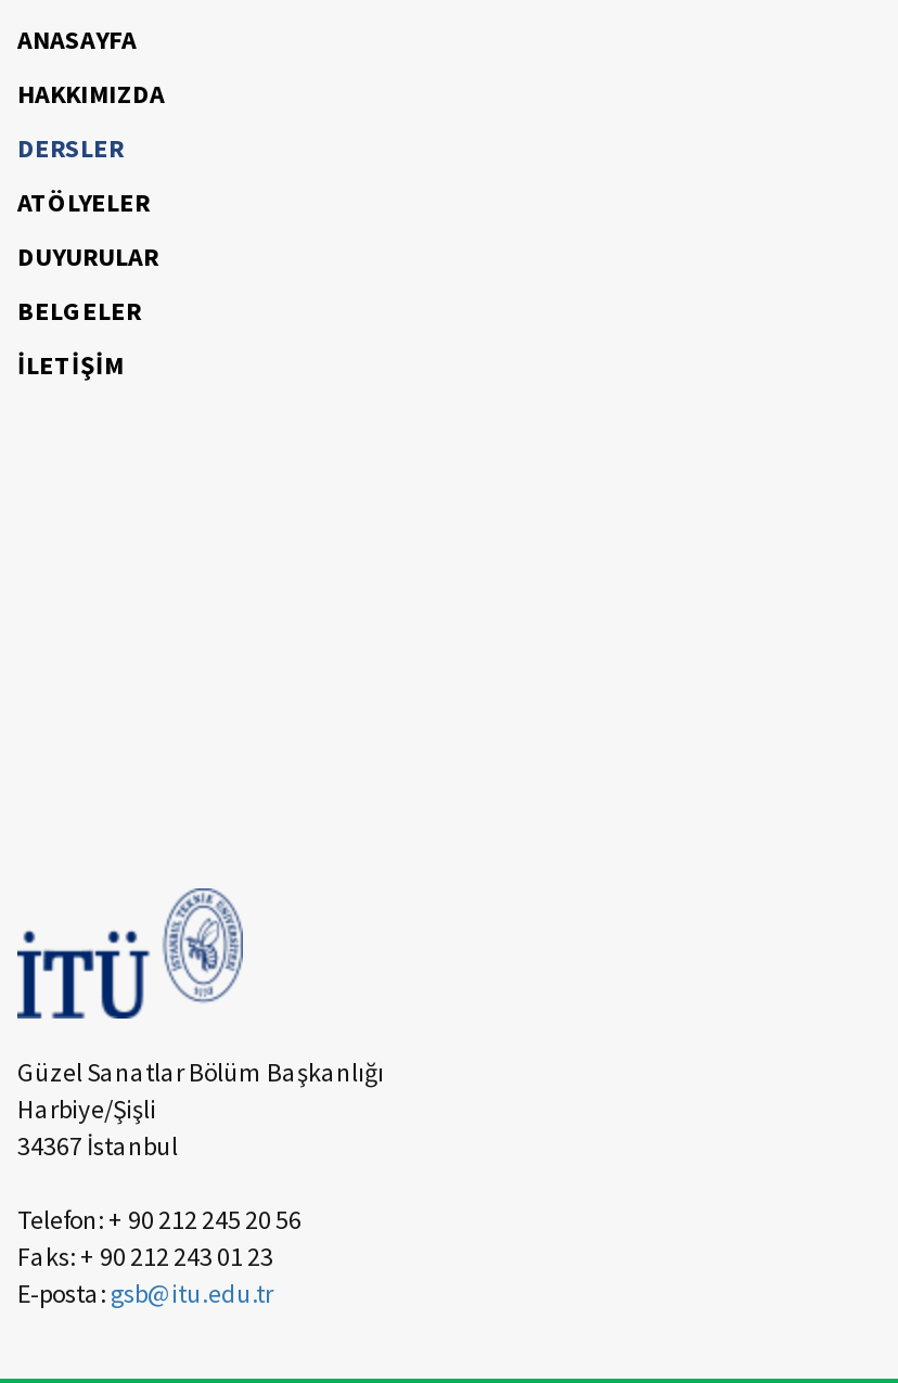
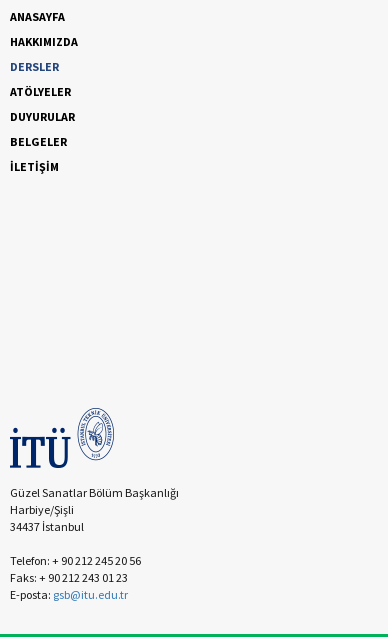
[17,1129,178,1162] 34367 İstanbul -> [10,519,84,534] 34437 İstanbul

